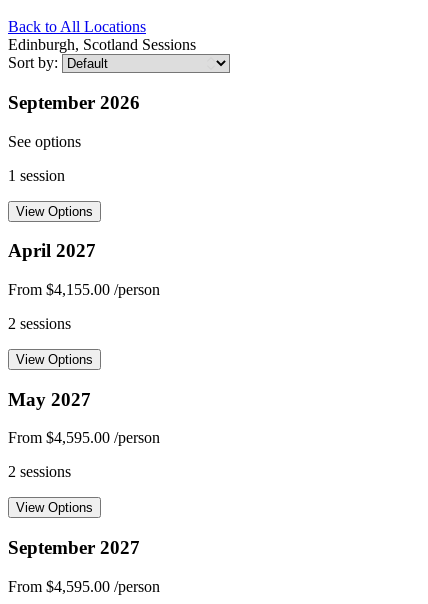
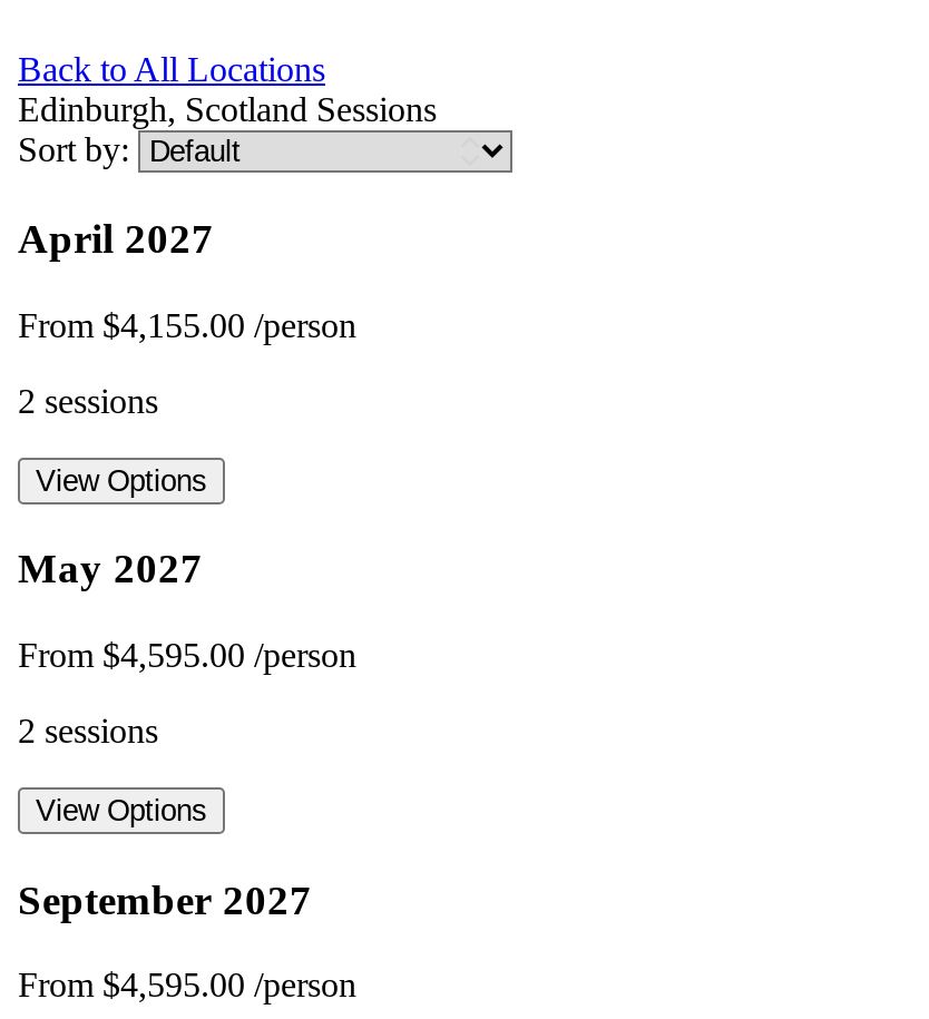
[8,92,140,219] September 2026 | See options | 1 session | View Options -> none

